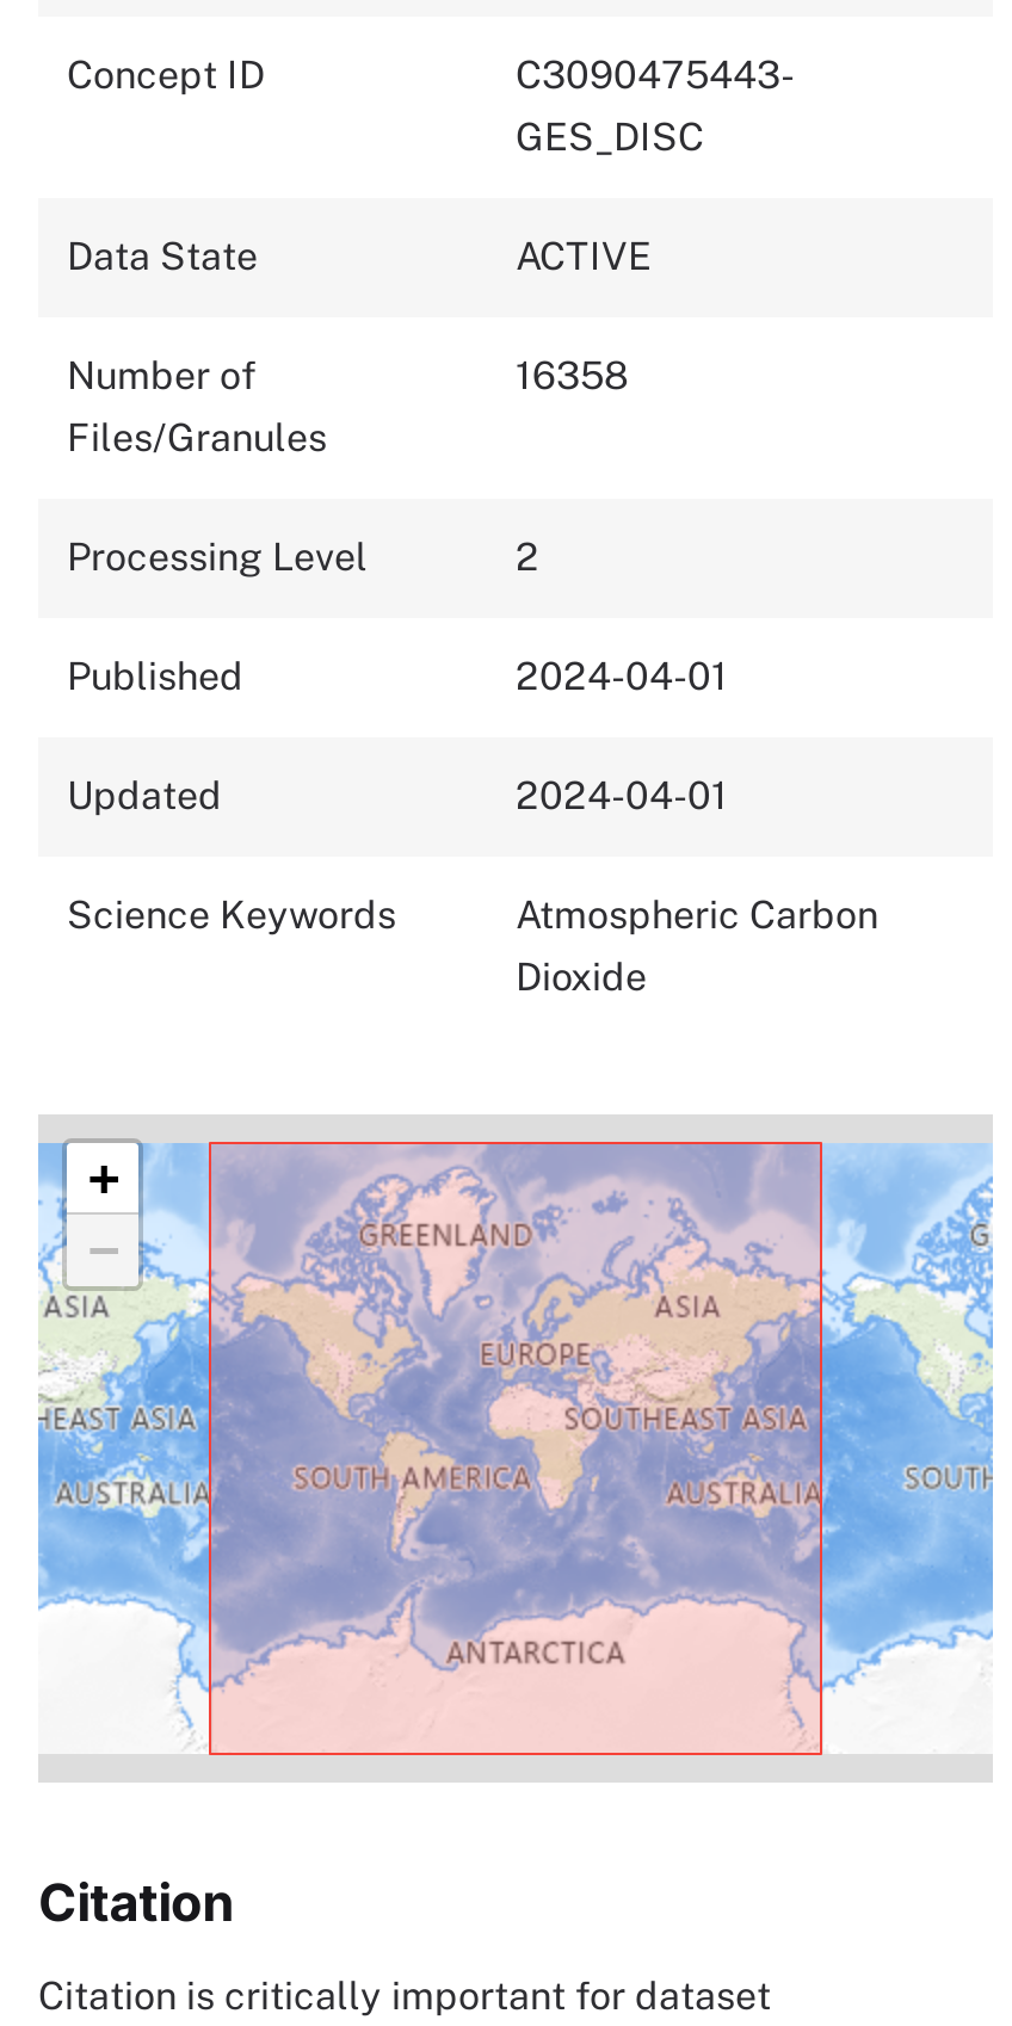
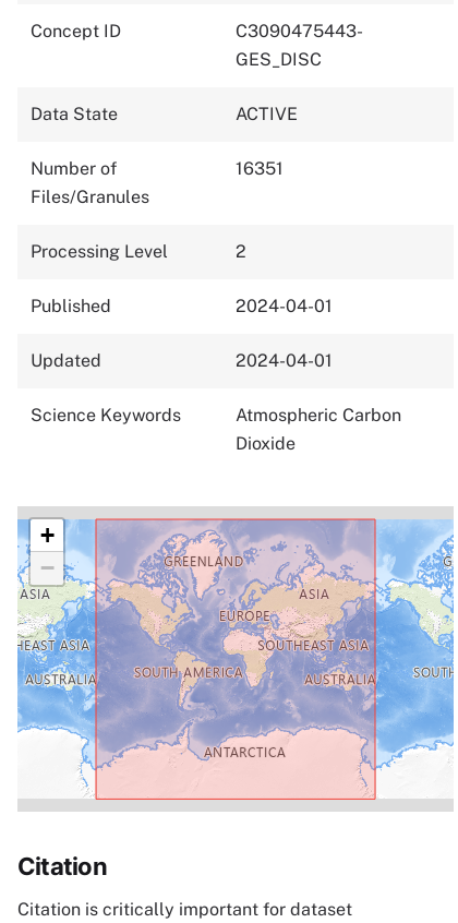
[516,352,628,398] 16358 -> [236,158,284,178] 16351

